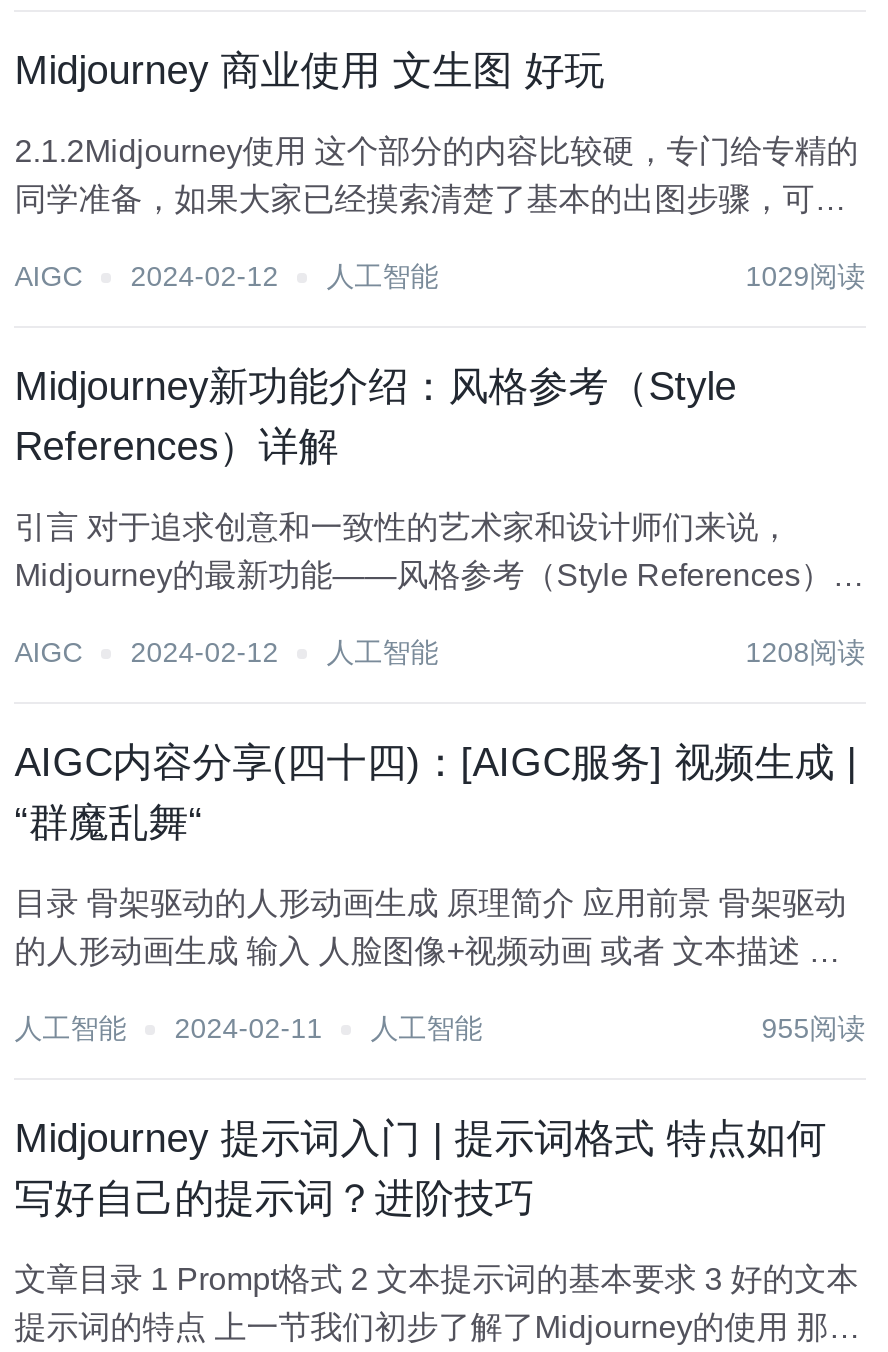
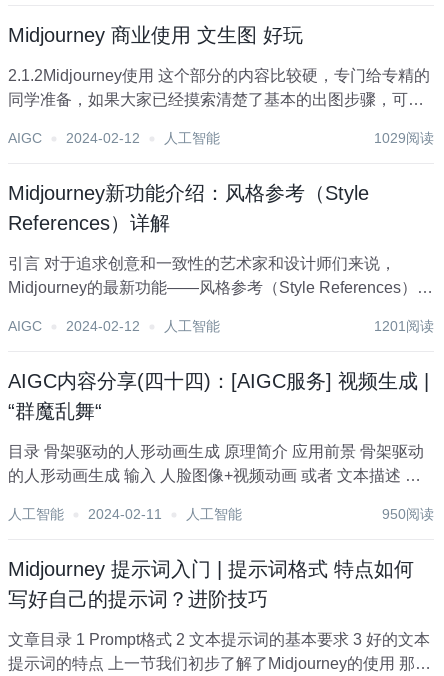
[746,636,866,668] 1208阅读 -> [374,318,434,334] 1201阅读
[762,1012,866,1044] 955阅读 -> [382,506,434,522] 950阅读

